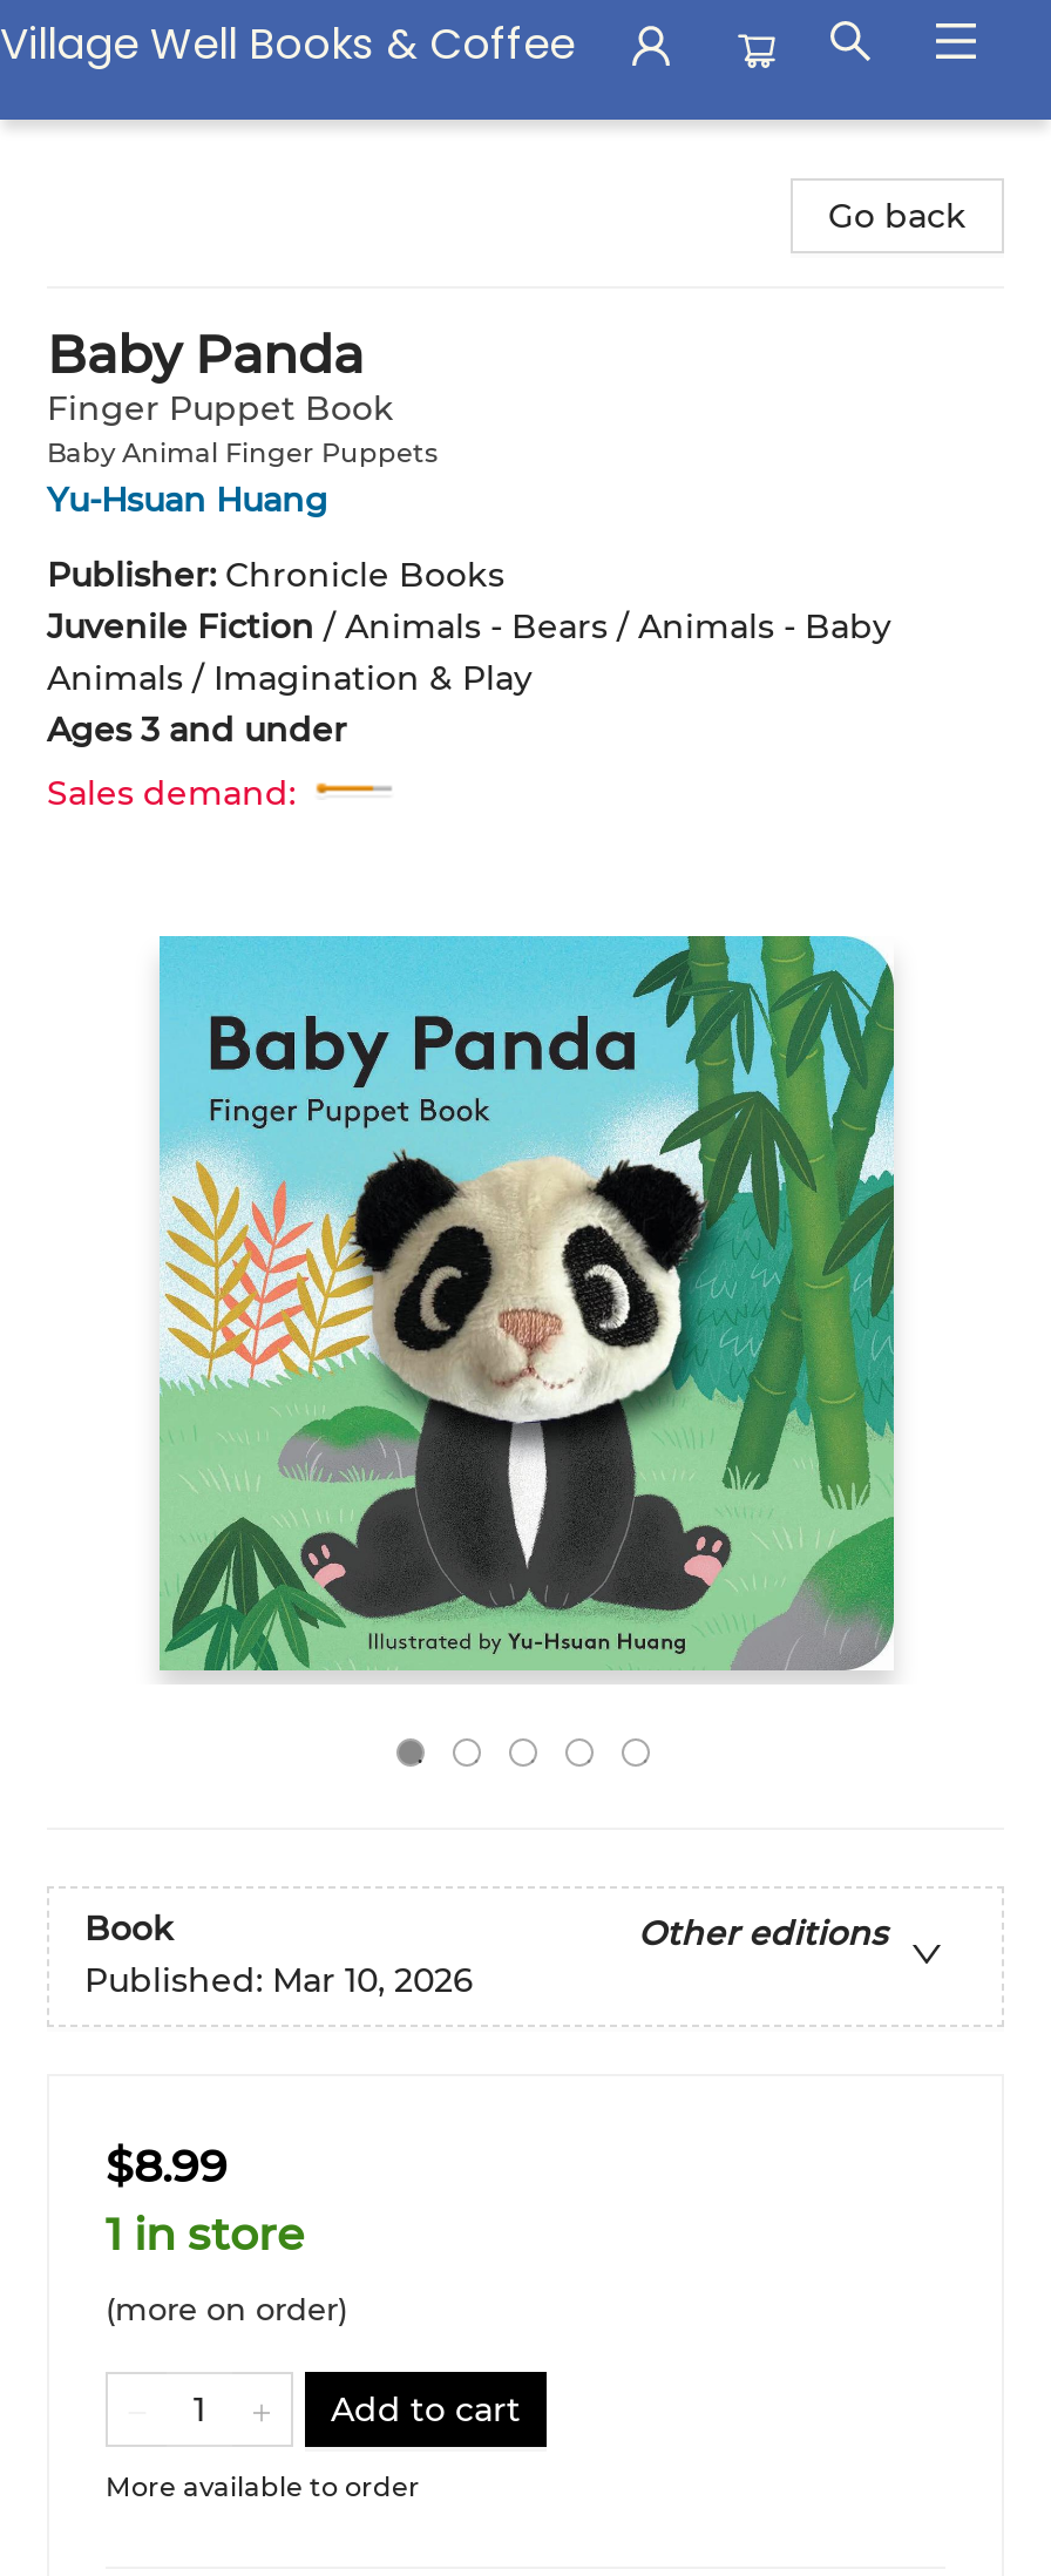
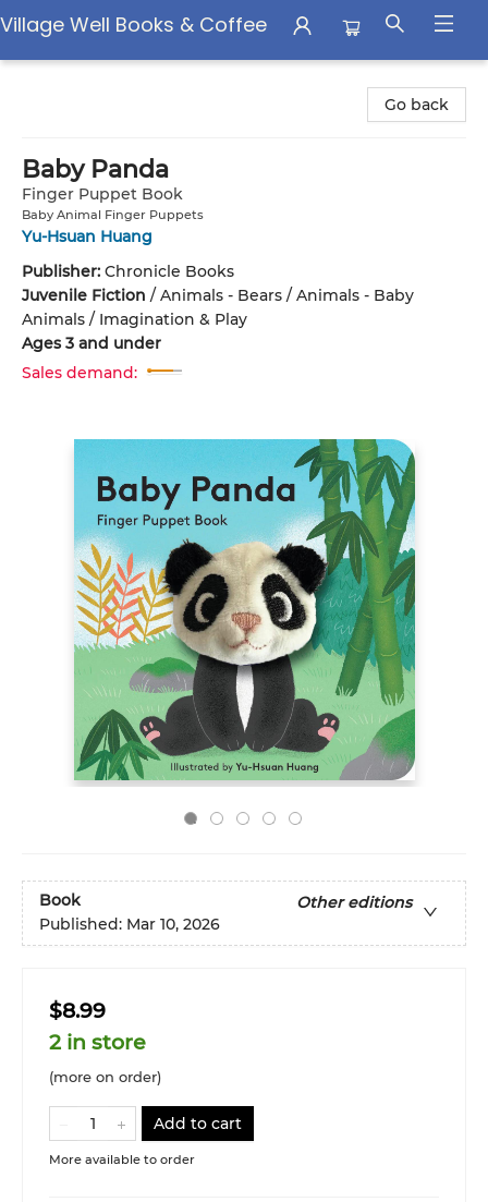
[106,2208,305,2262] 1 in store -> [49,1030,146,1055] 2 in store

